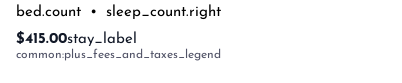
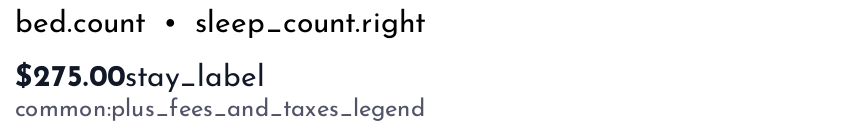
[16,32,137,47] $415.00stay_label -> [15,64,265,94] $275.00stay_label

